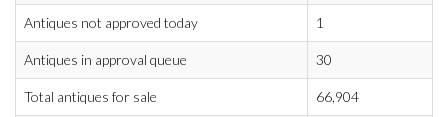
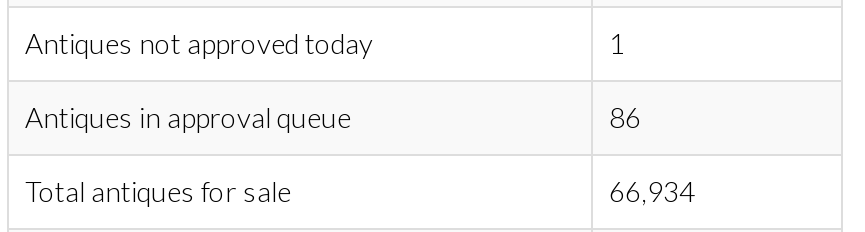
[316,51,332,68] 30 -> [609,100,641,134] 86
[316,88,359,105] 66,904 -> [609,174,695,208] 66,934

